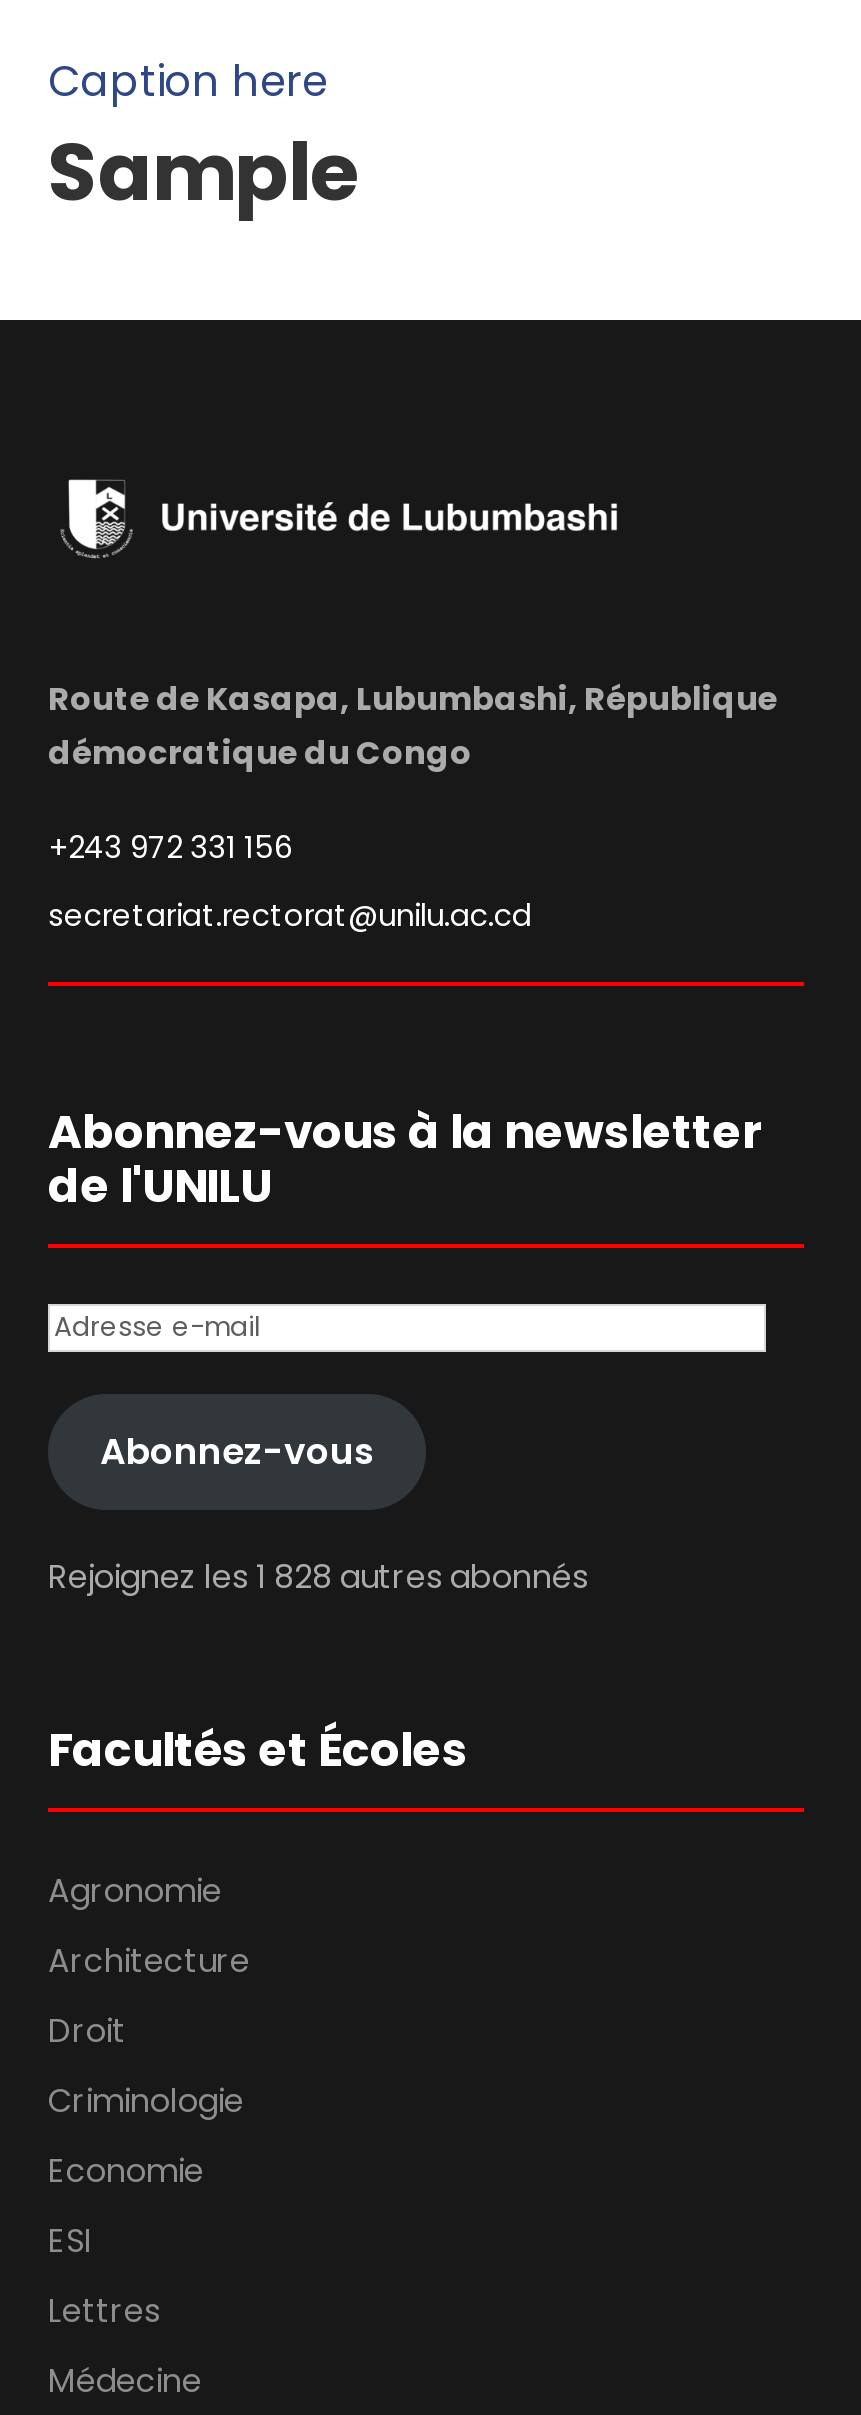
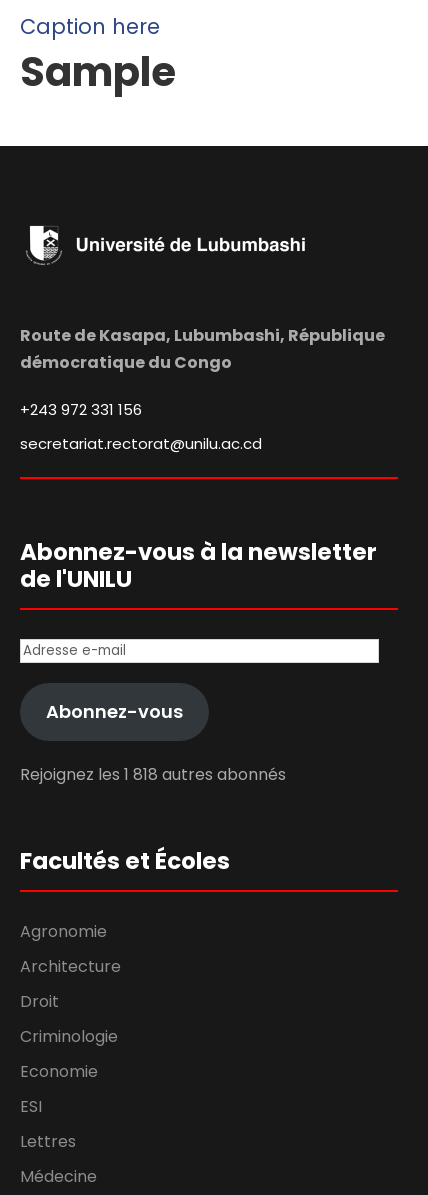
[48,1554,588,1600] Rejoignez les 1 828 autres abonnés -> [20,763,286,786] Rejoignez les 1 818 autres abonnés

